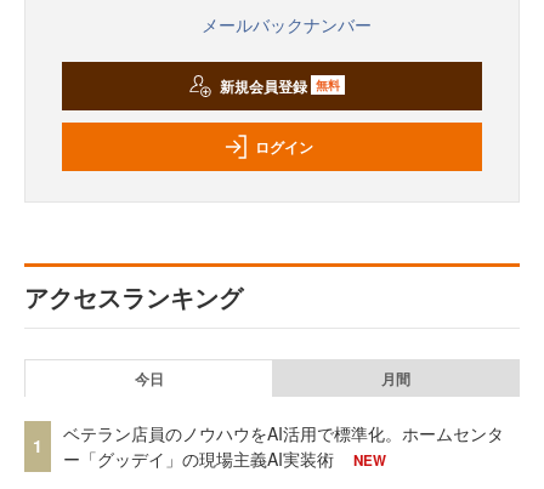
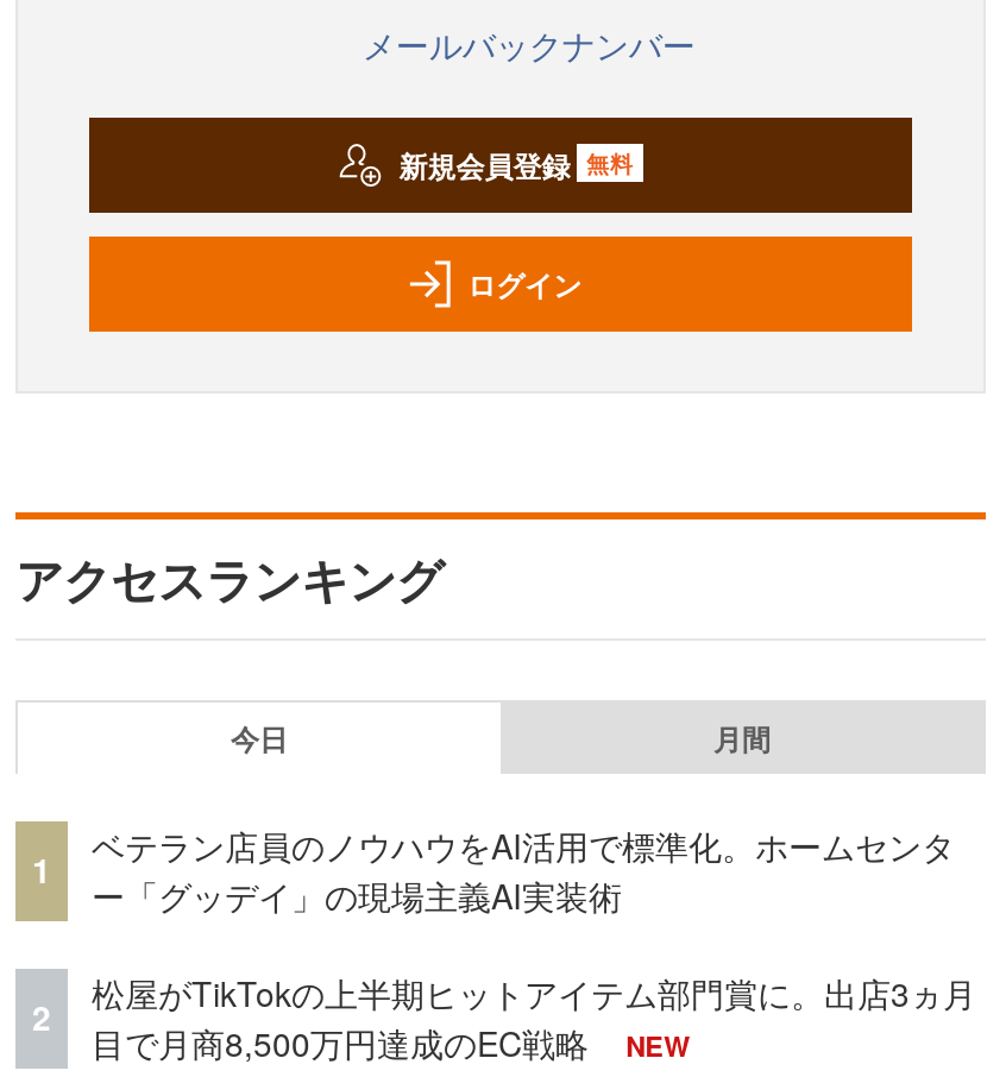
none -> [32,993,51,1041] 2
none -> [92,968,976,1066] 松屋がTikTokの上半期ヒットアイテム部門賞に。出店3ヵ月 | 目で月商8,500万円達成のEC戦略

